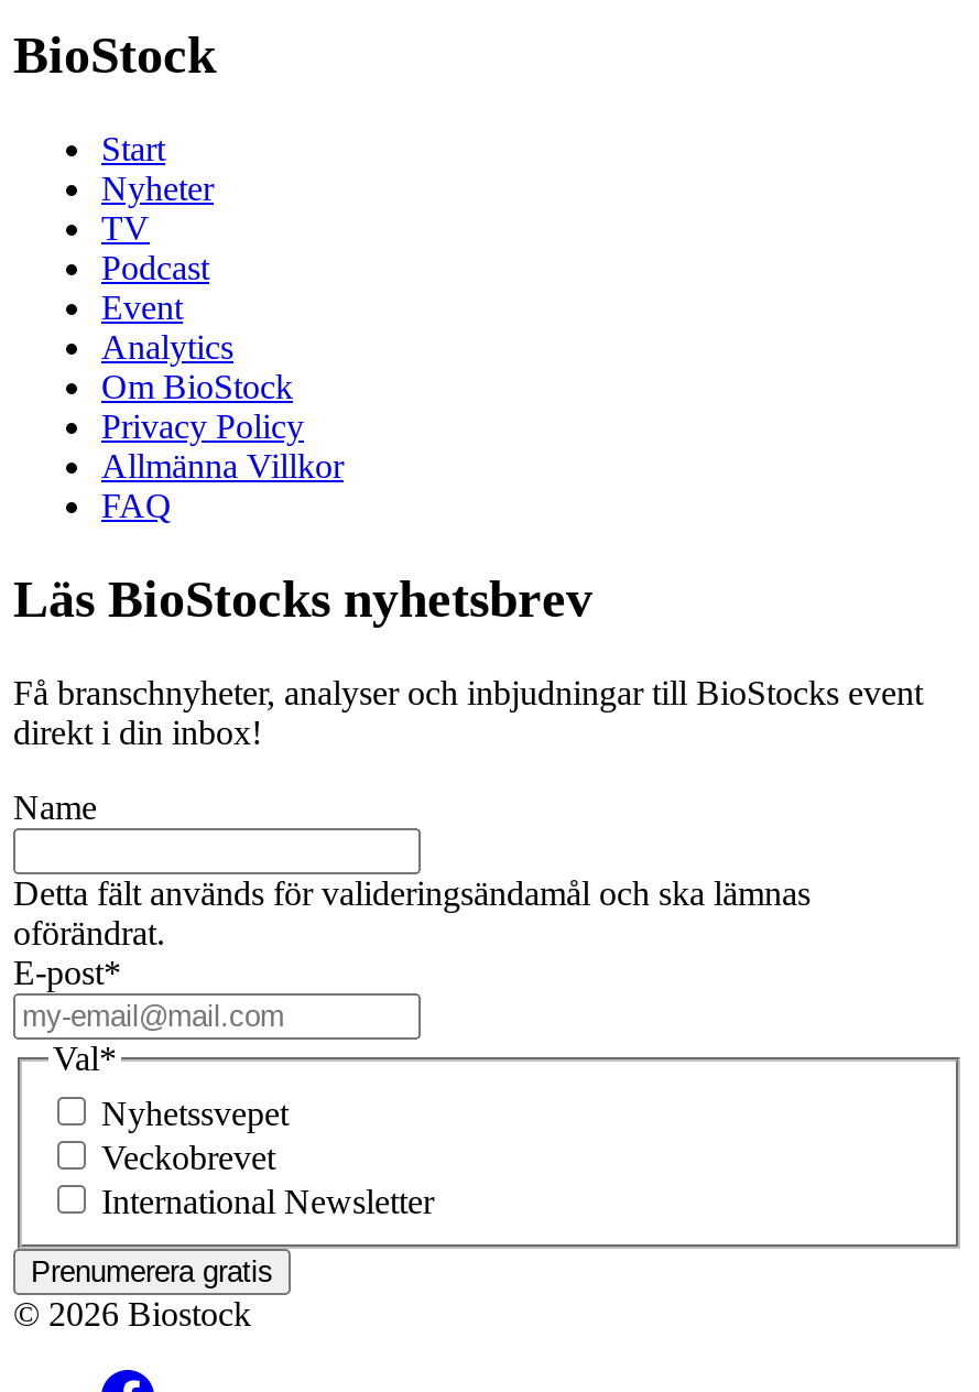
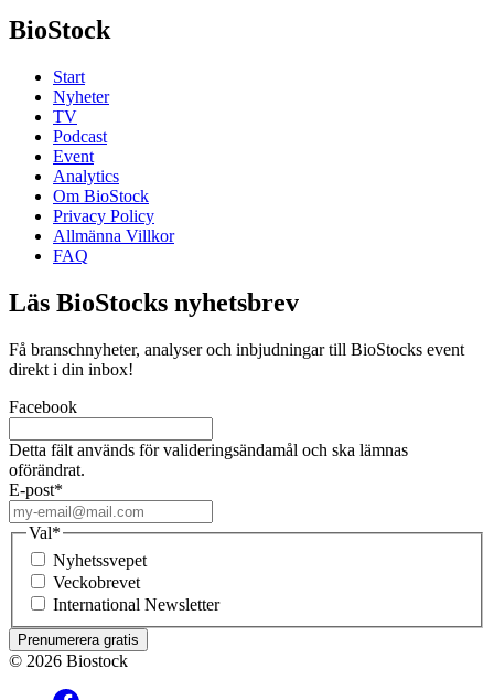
[13,788,97,826] Name -> [9,397,77,416] Facebook

